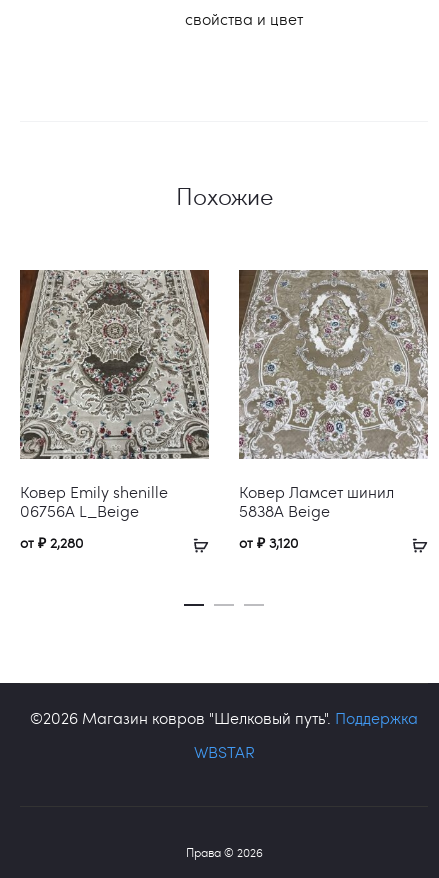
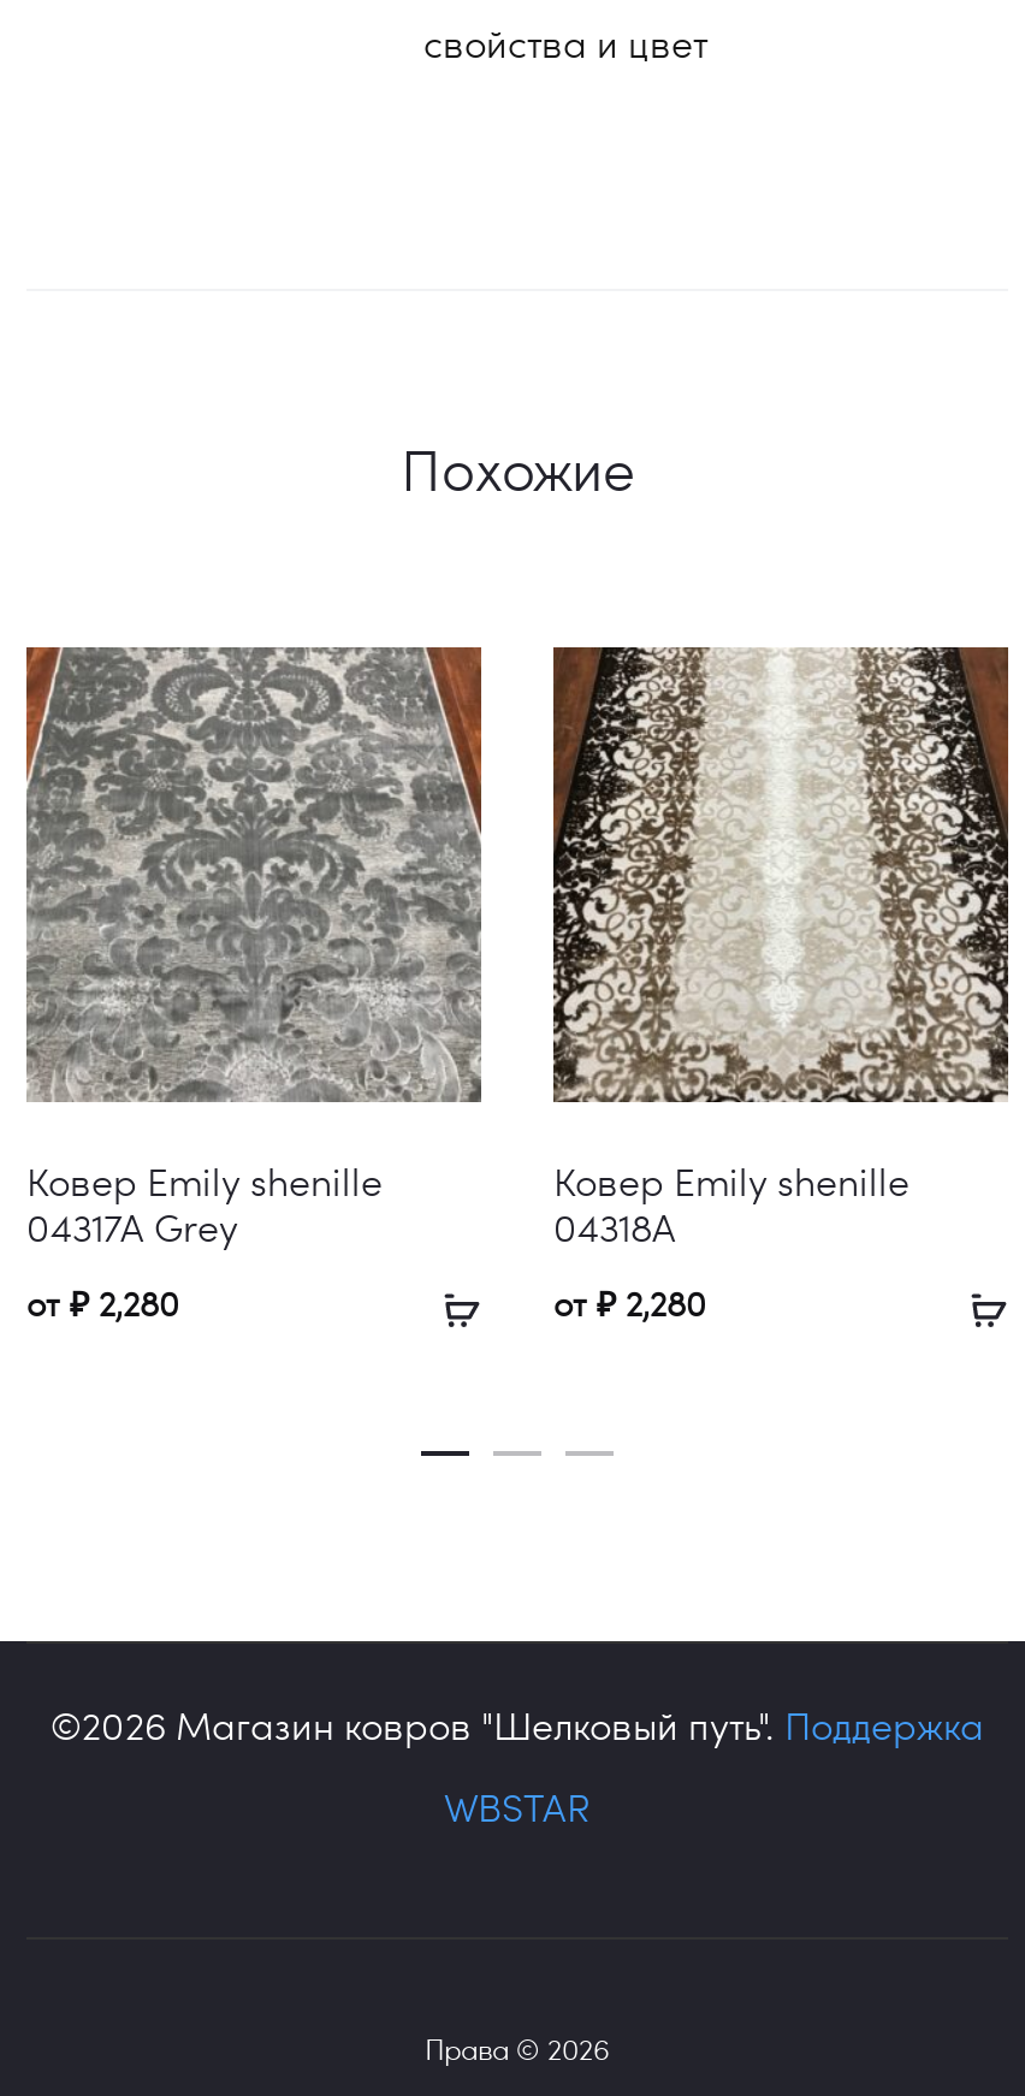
[19,270,210,459] [image] -> [24,647,484,1102] [image]
[239,269,429,521] [image] | Ковер Ламсет шинил | 5838A Beige -> [551,647,1011,1251] [image] | Ковер Emily shenille | 04318A
[20,500,139,521] 06756A L_Beige -> [26,1201,238,1251] 04317A Grey
[239,533,298,552] от ₽ 3,120 -> [553,1280,705,1326] от ₽ 2,280

